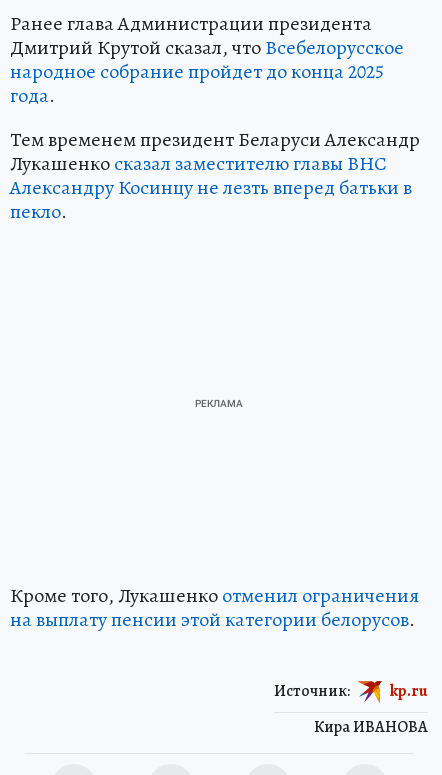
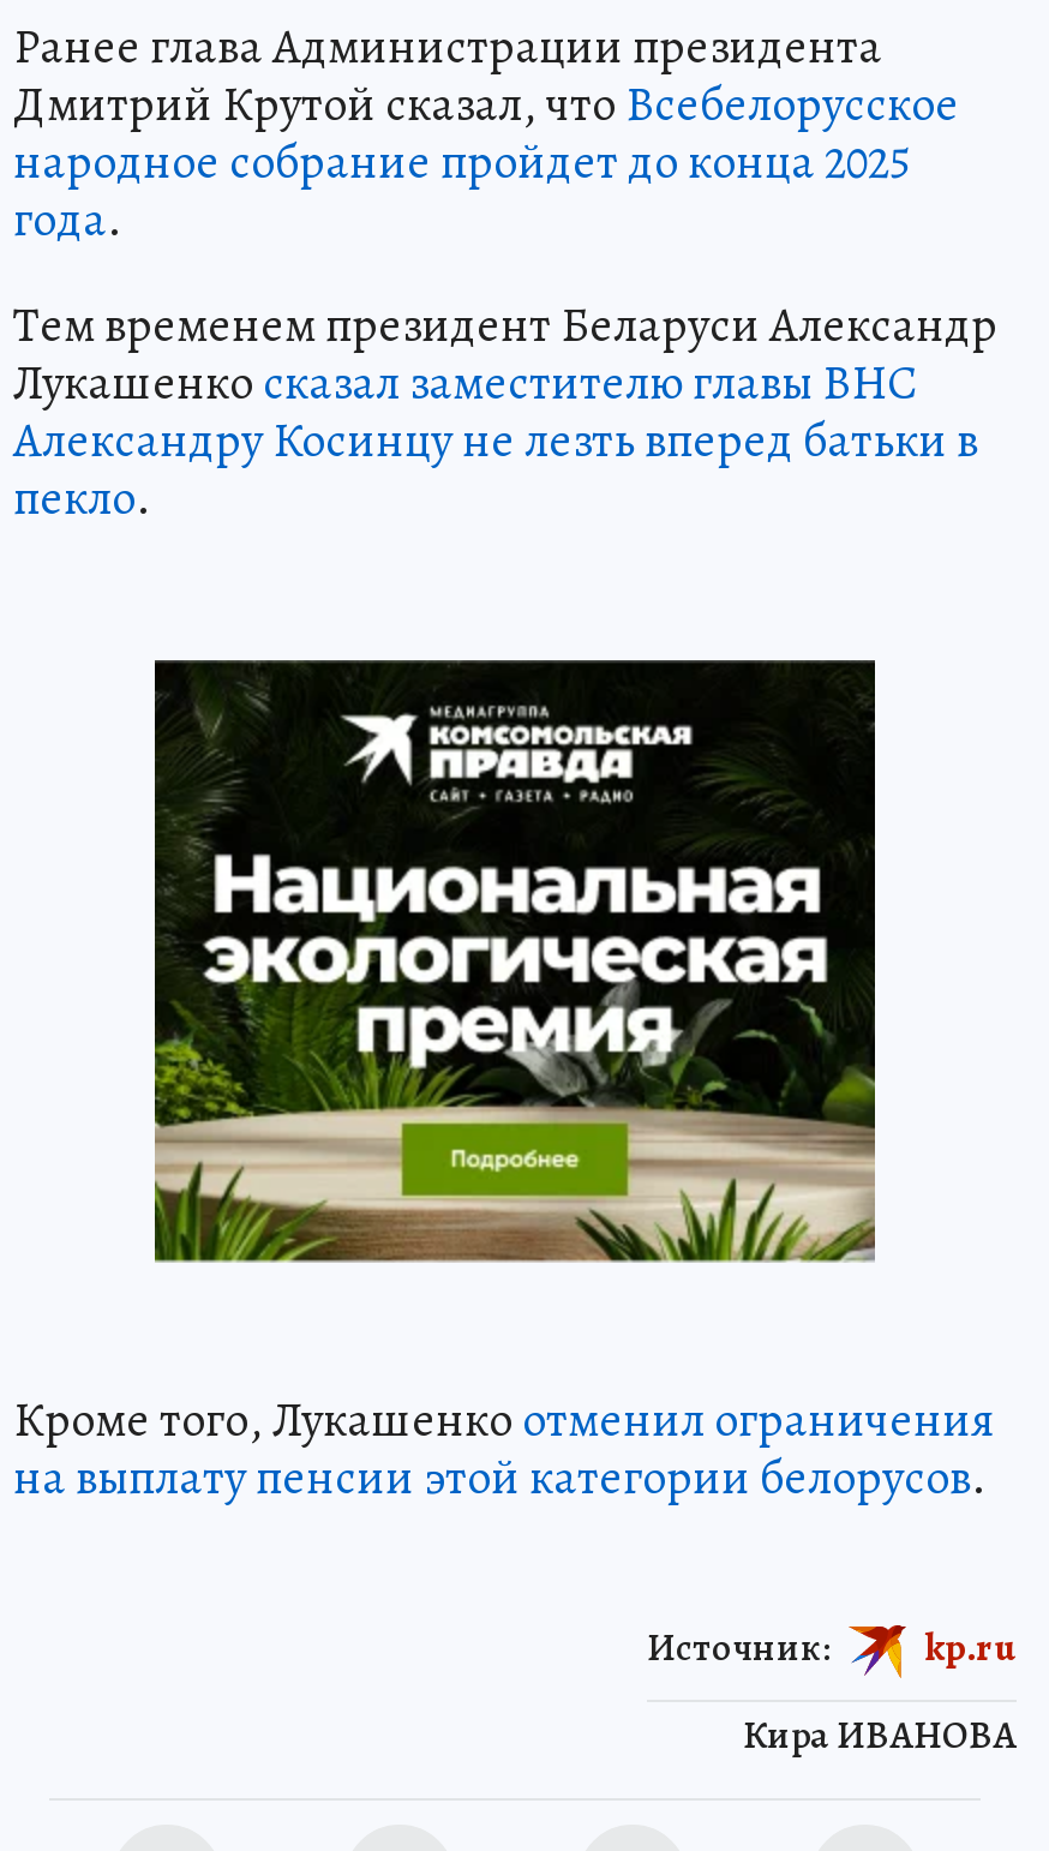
none -> [152,658,877,1265] [image]

